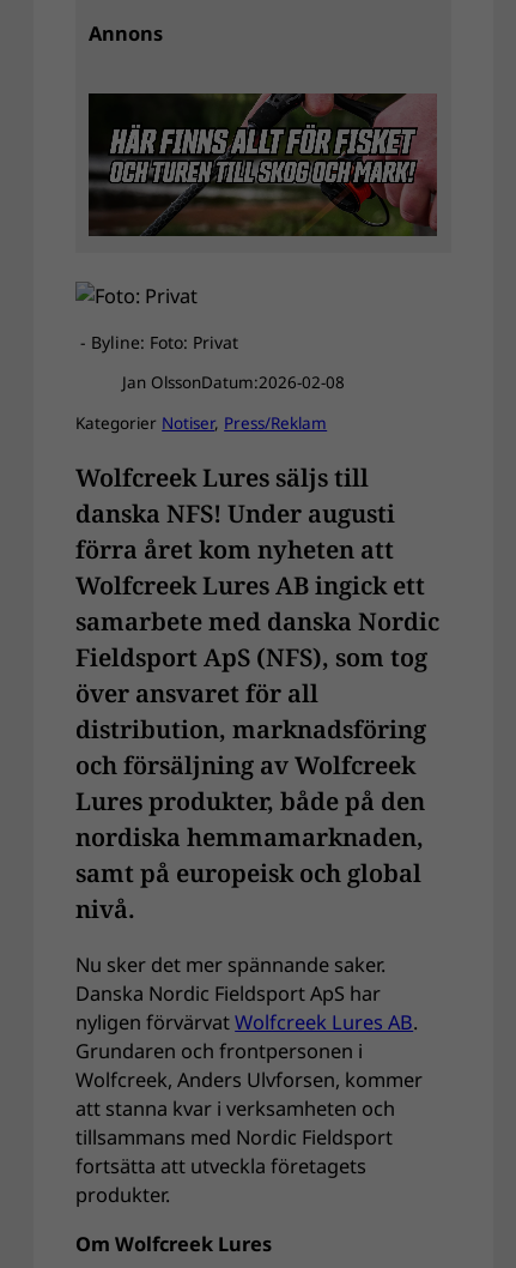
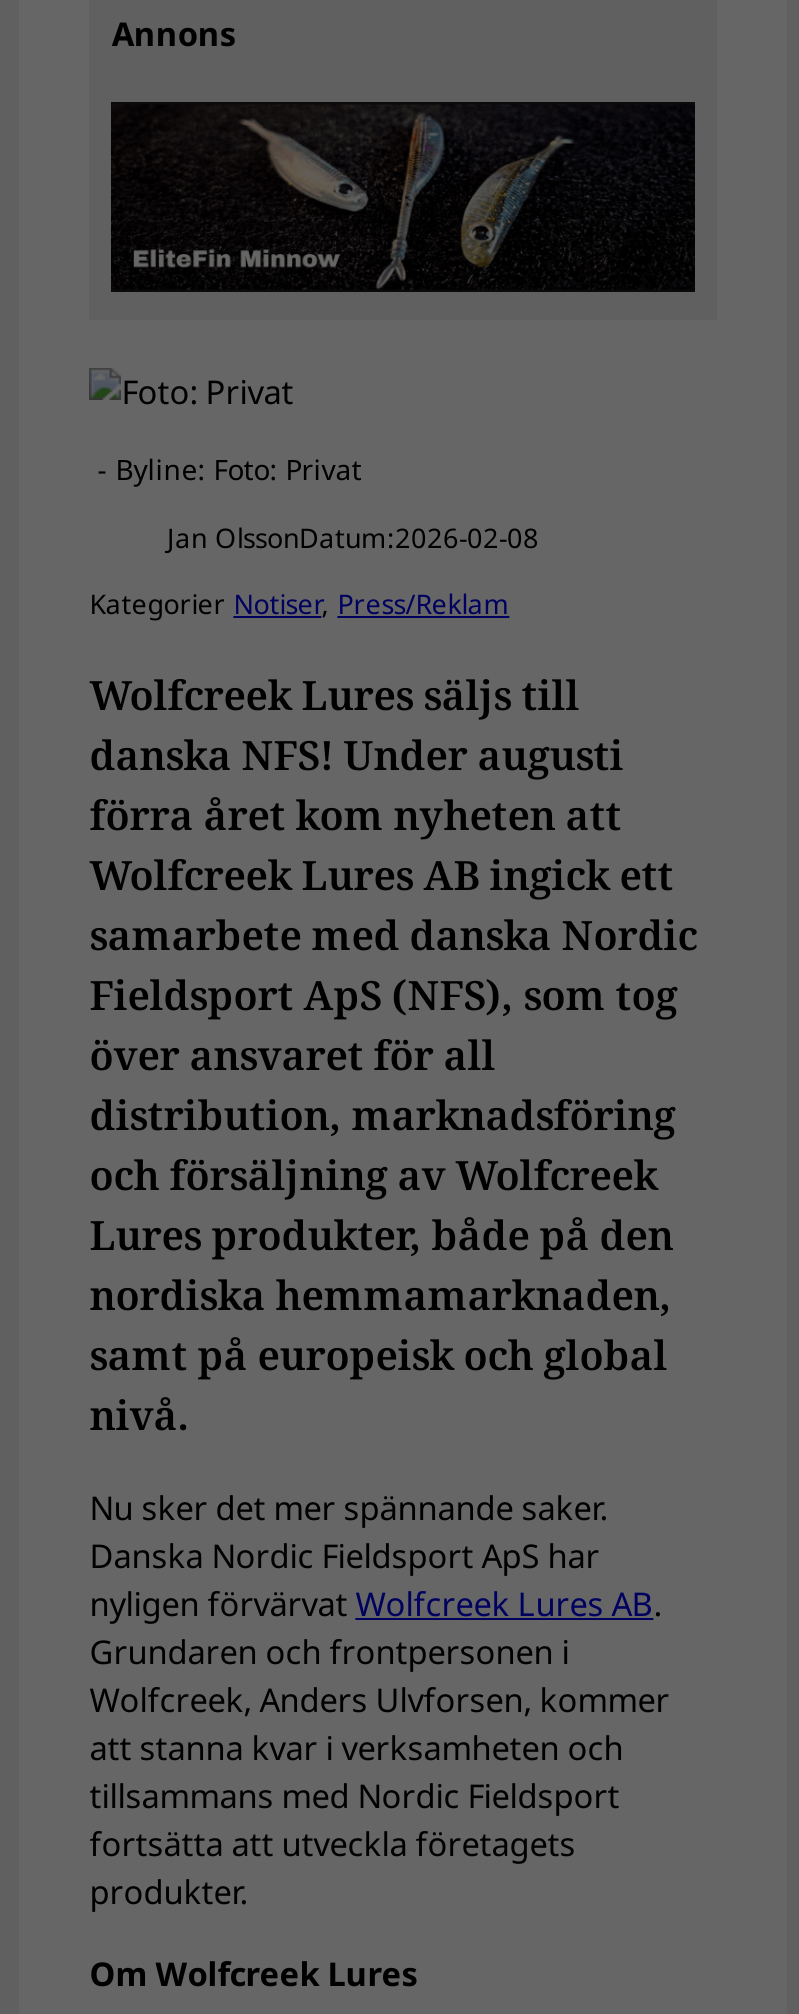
[89,92,438,237] [image] -> [111,100,697,294] [image]

